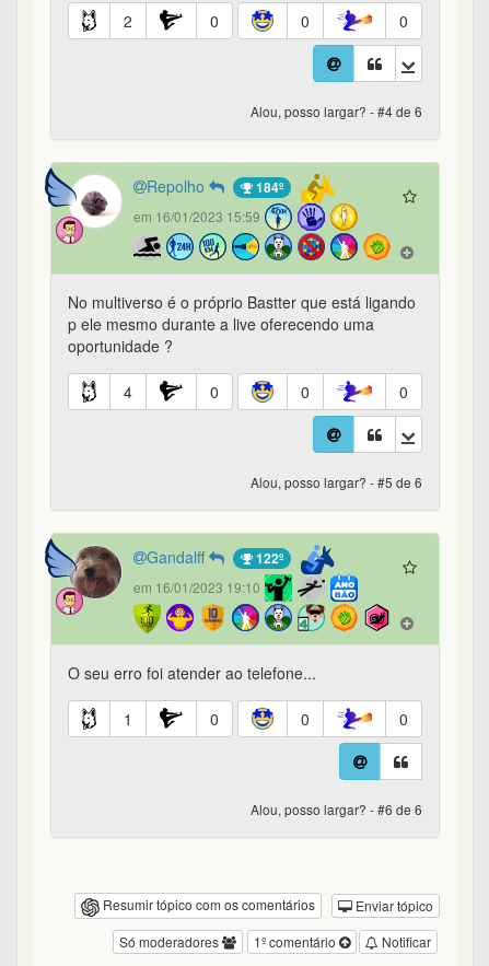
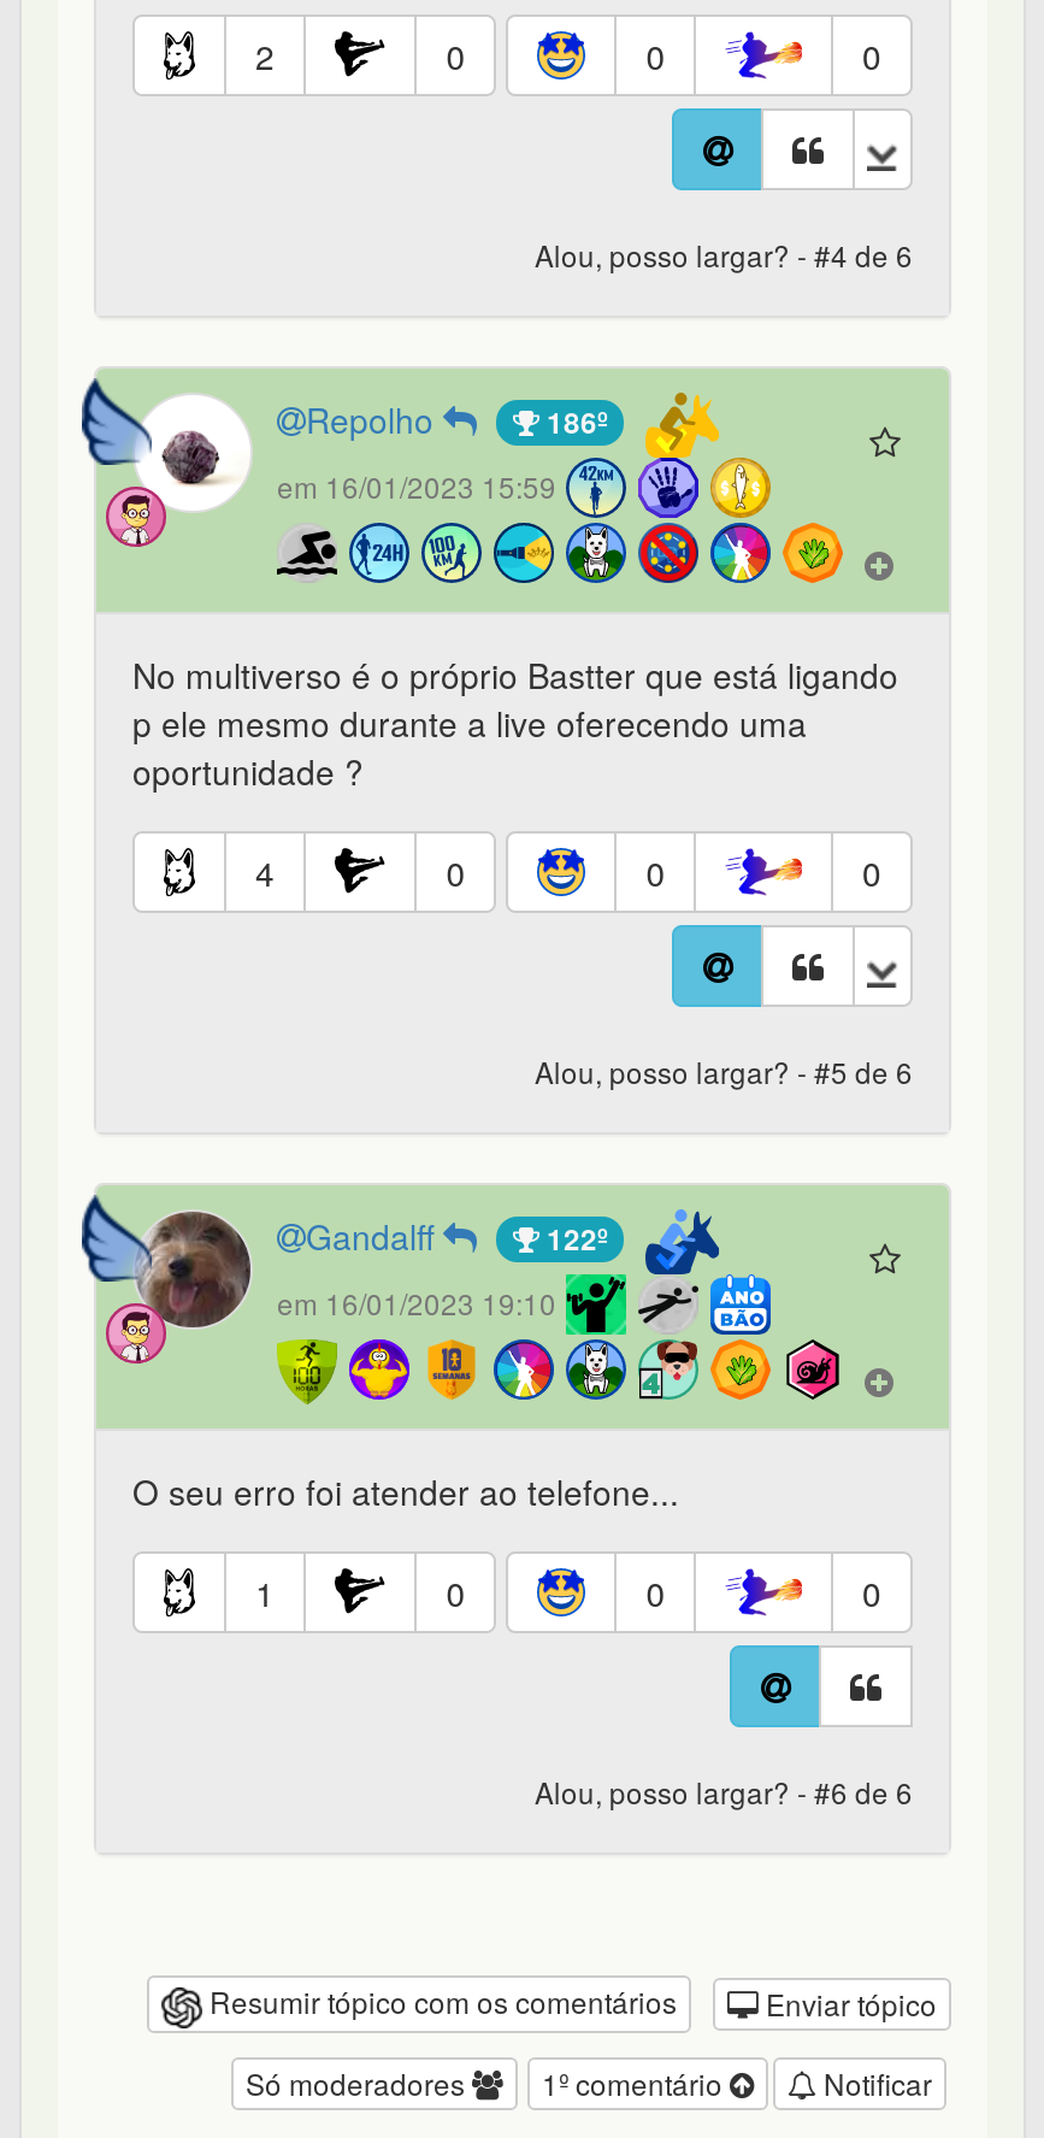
[253,177,283,197] 184º -> [539,399,607,443] 186º

